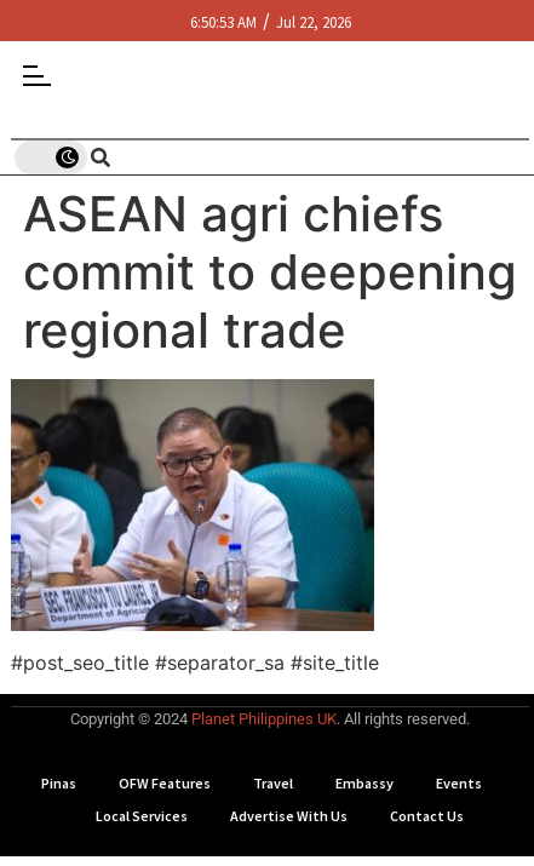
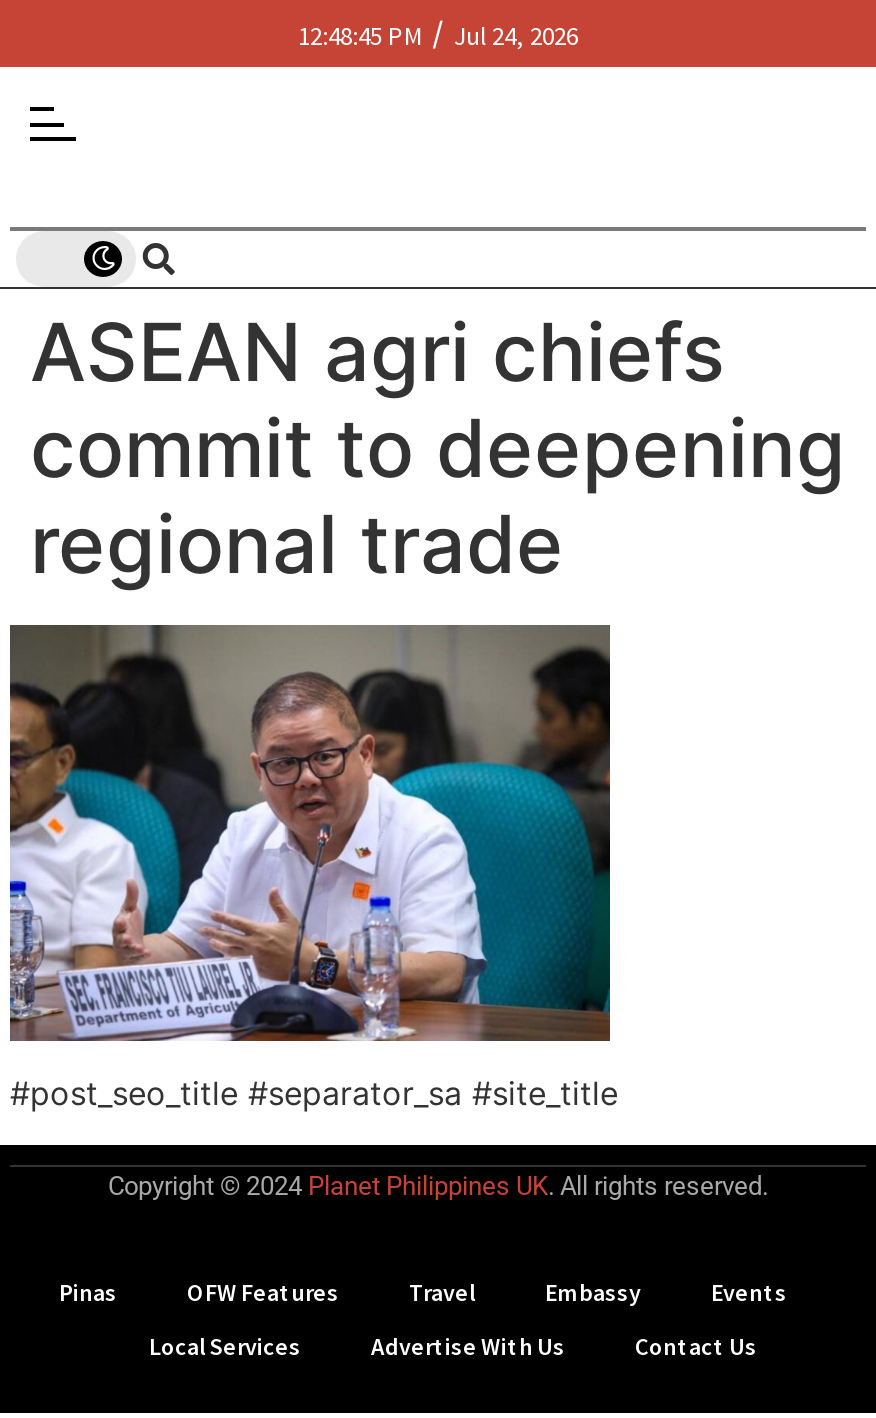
[190,8,351,33] 6:50:53 AM / Jul 22, 2026 -> [298,13,578,53] 12:48:45 PM / Jul 24, 2026

